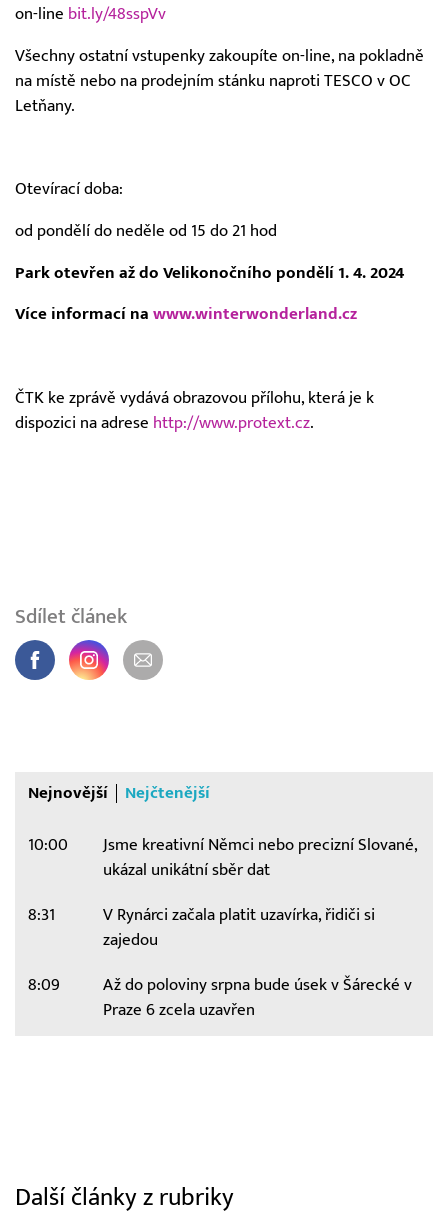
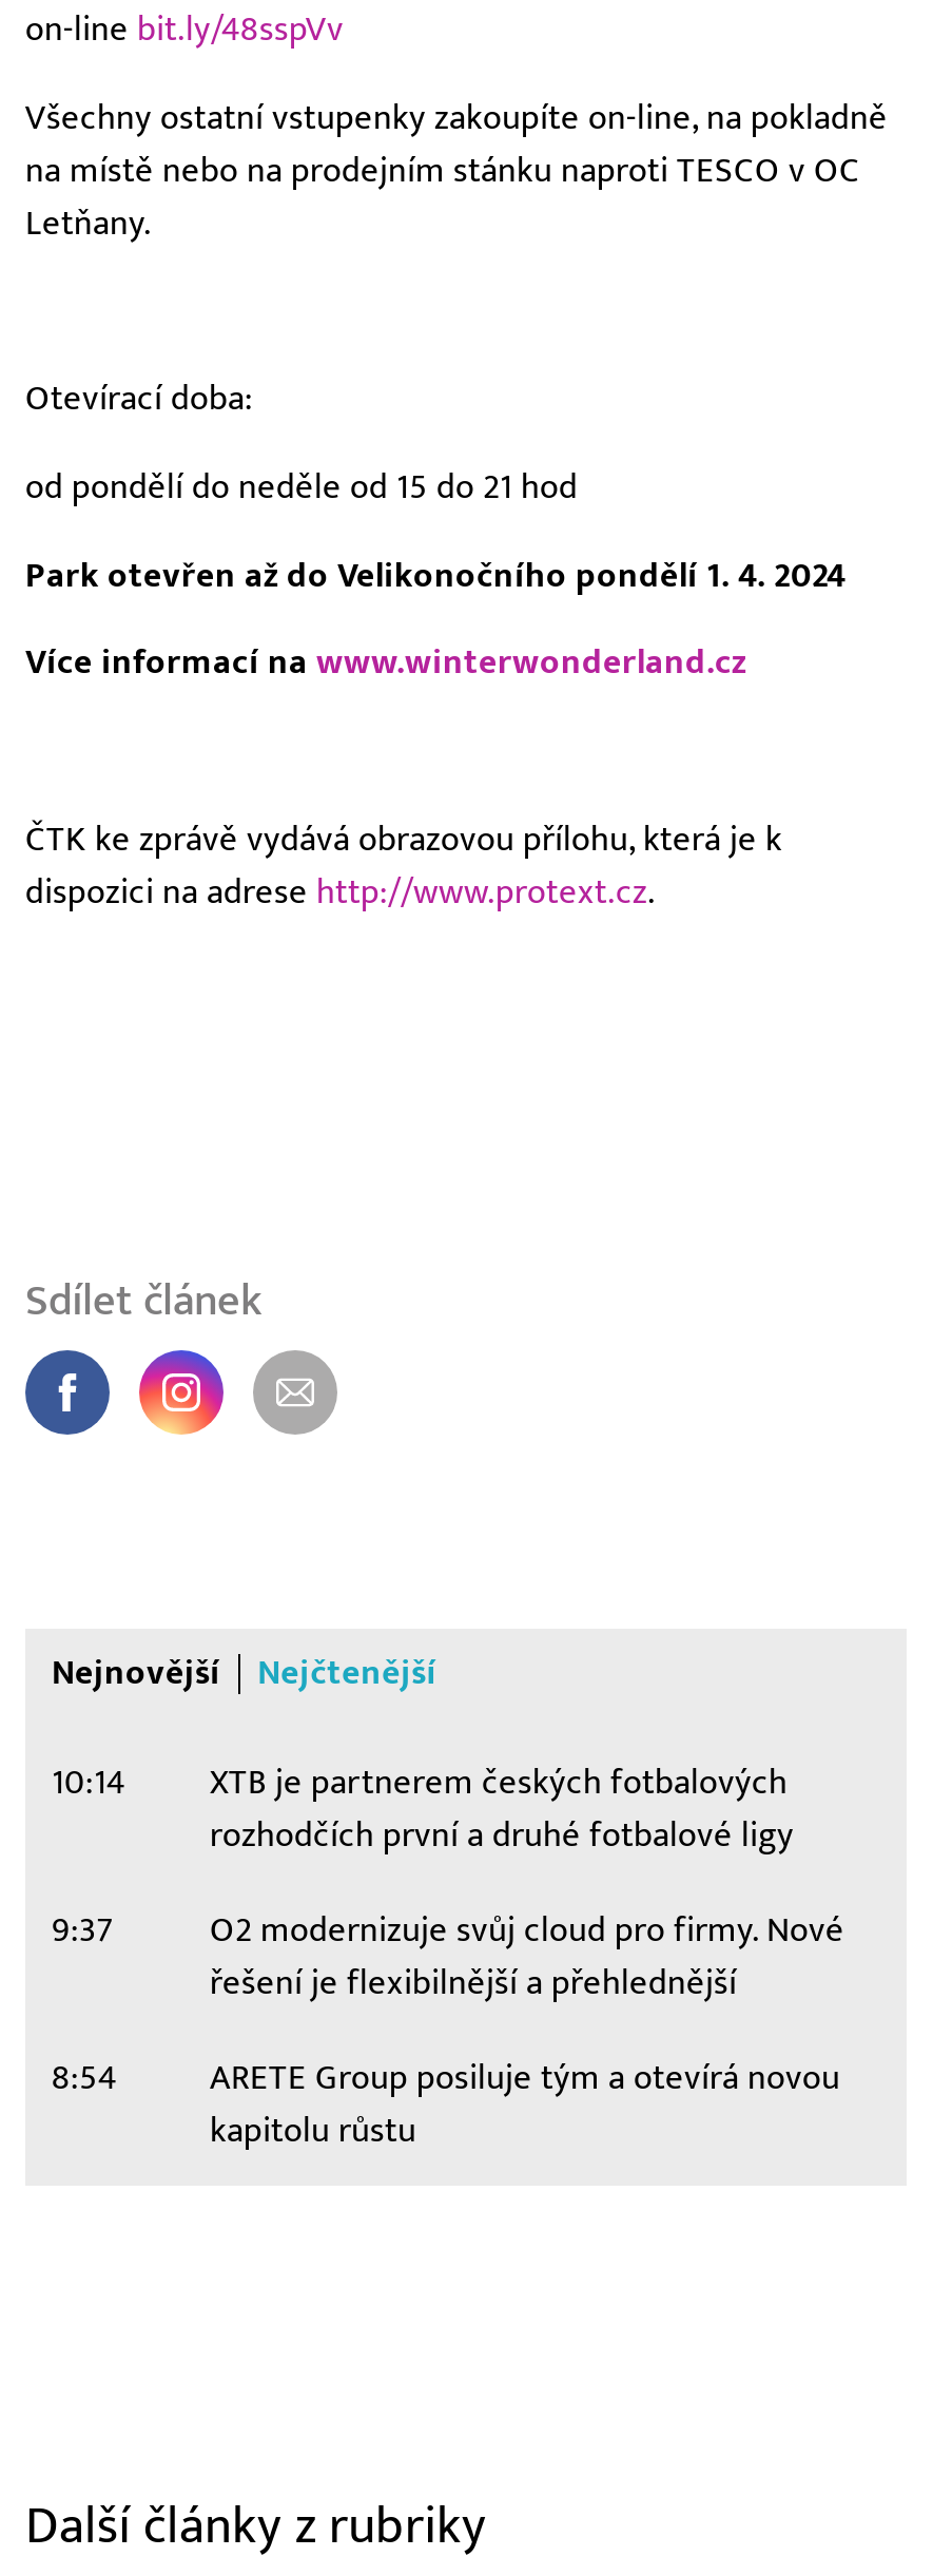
[27,835,416,880] 10:00 | Jsme kreativní Němci nebo precizní Slované, | ukázal unikátní sběr dat -> [52,1762,794,1857] 10:14 | XTB je partnerem českých fotbalových | rozhodčích první a druhé fotbalové ligy
[27,905,374,950] 8:31 | V Rynárci začala platit uzavírka, řidiči si | zajedou -> [52,1910,844,2005] 9:37 | O2 modernizuje svůj cloud pro firmy. Nové | řešení je flexibilnější a přehlednější
[27,975,411,1020] 8:09 | Až do poloviny srpna bude úsek v Šárecké v | Praze 6 zcela uzavřen -> [52,2057,840,2152] 8:54 | ARETE Group posiluje tým a otevírá novou | kapitolu růstu

